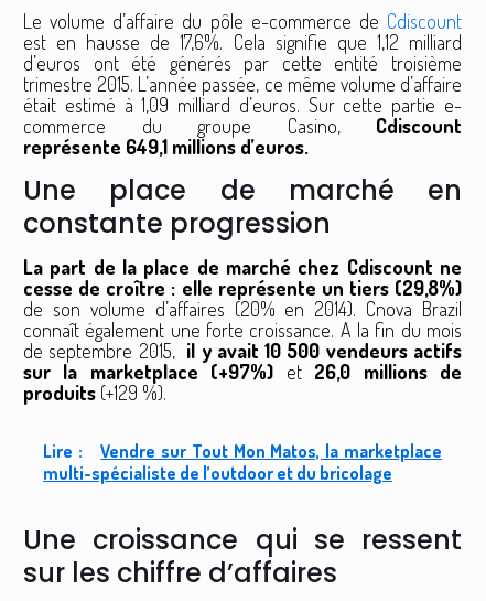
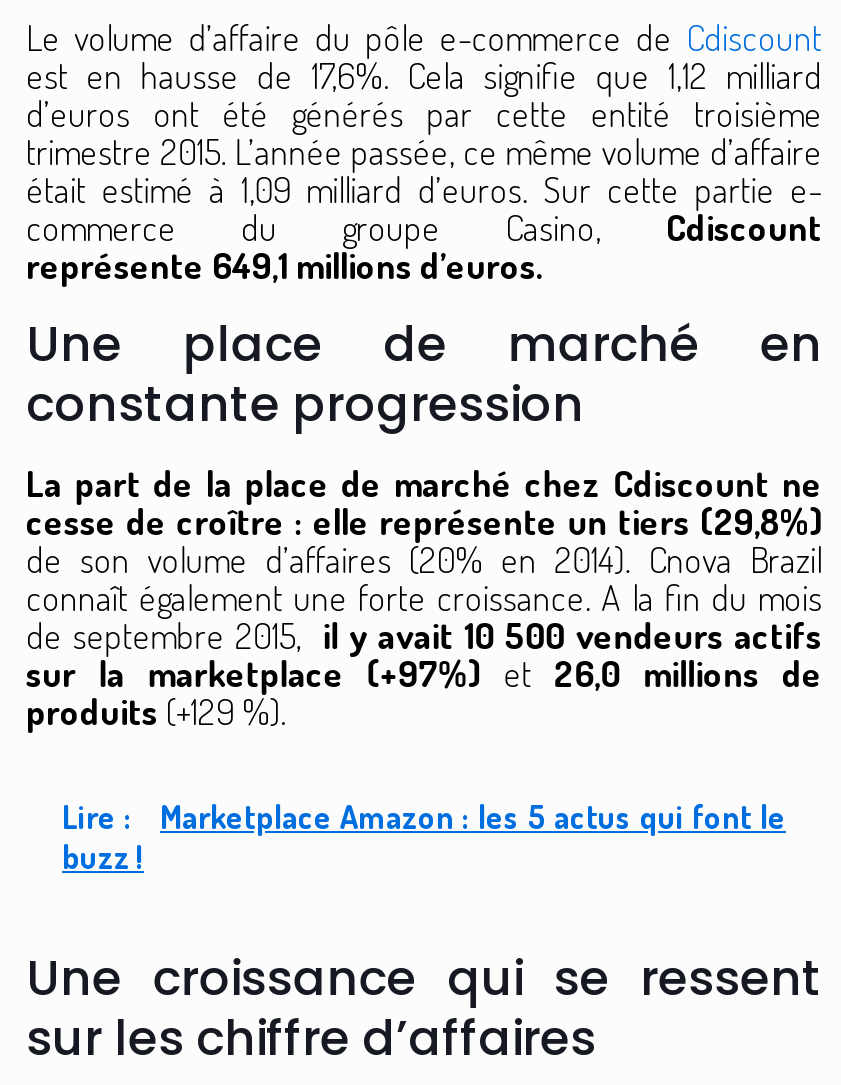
[43,440,442,484] Lire : Vendre sur Tout Mon Matos, la marketplace | multi-spécialiste de l’outdoor et du bricolage -> [62,797,786,877] Lire : Marketplace Amazon : les 5 actus qui font le | buzz !

